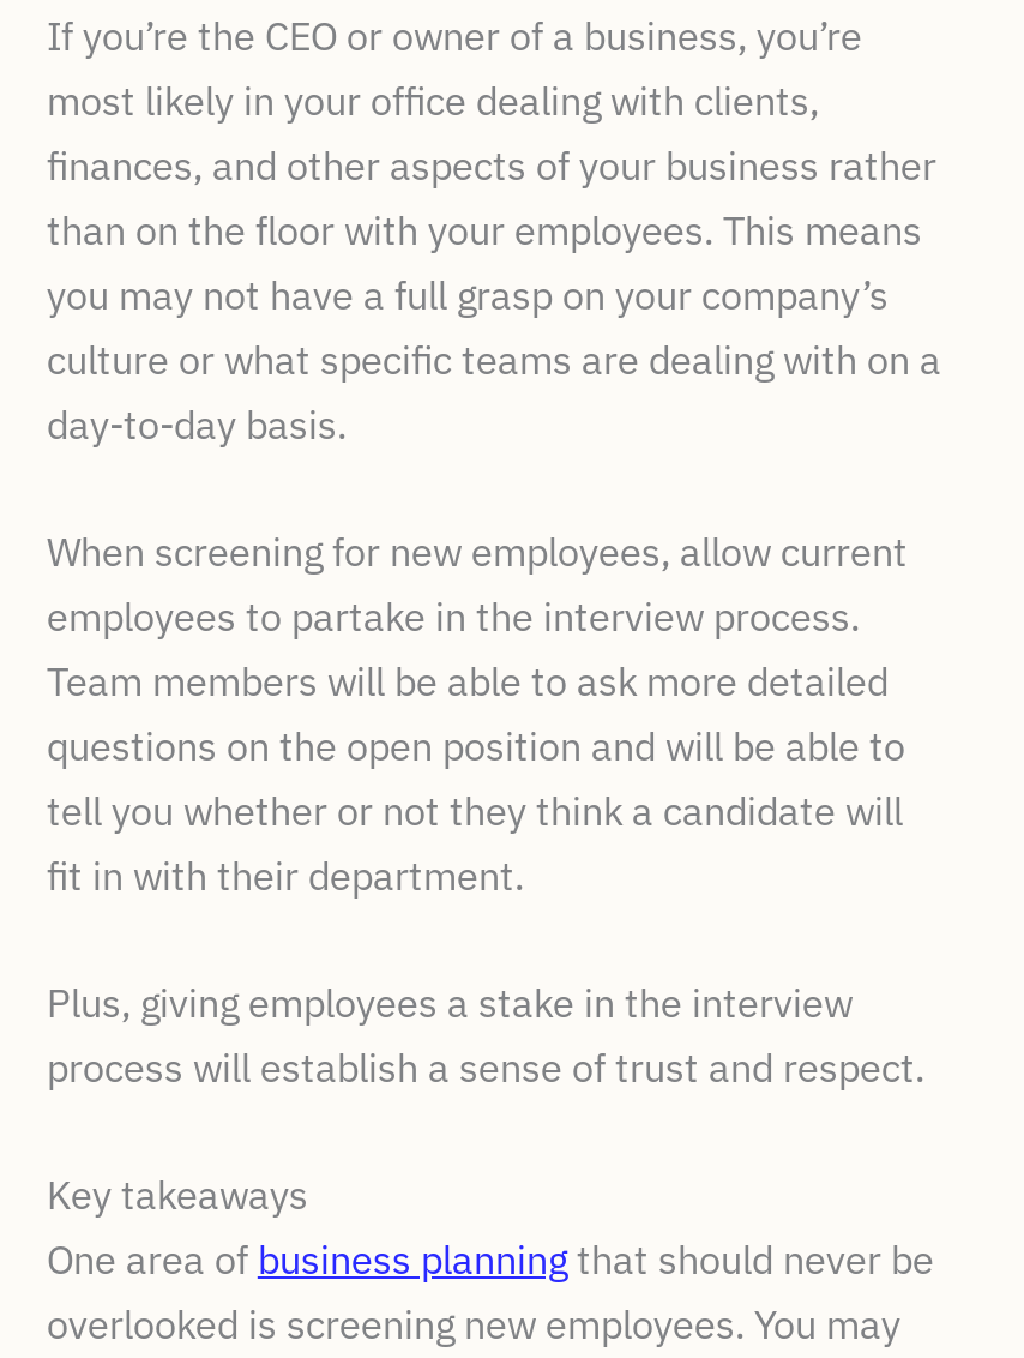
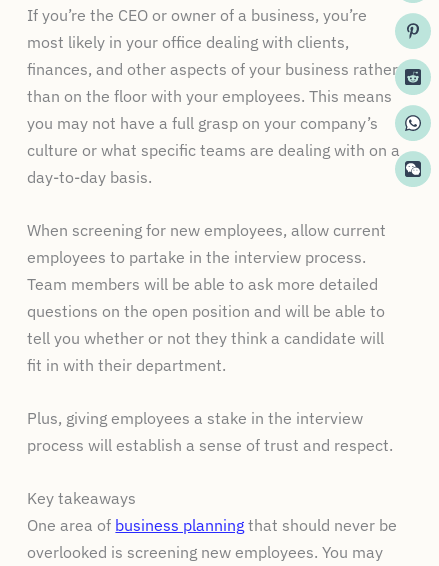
none -> [394,12,432,50] [image]
none -> [396,58,432,96] [image]
none -> [394,104,432,142] [image]
none -> [394,150,432,188] [image]

